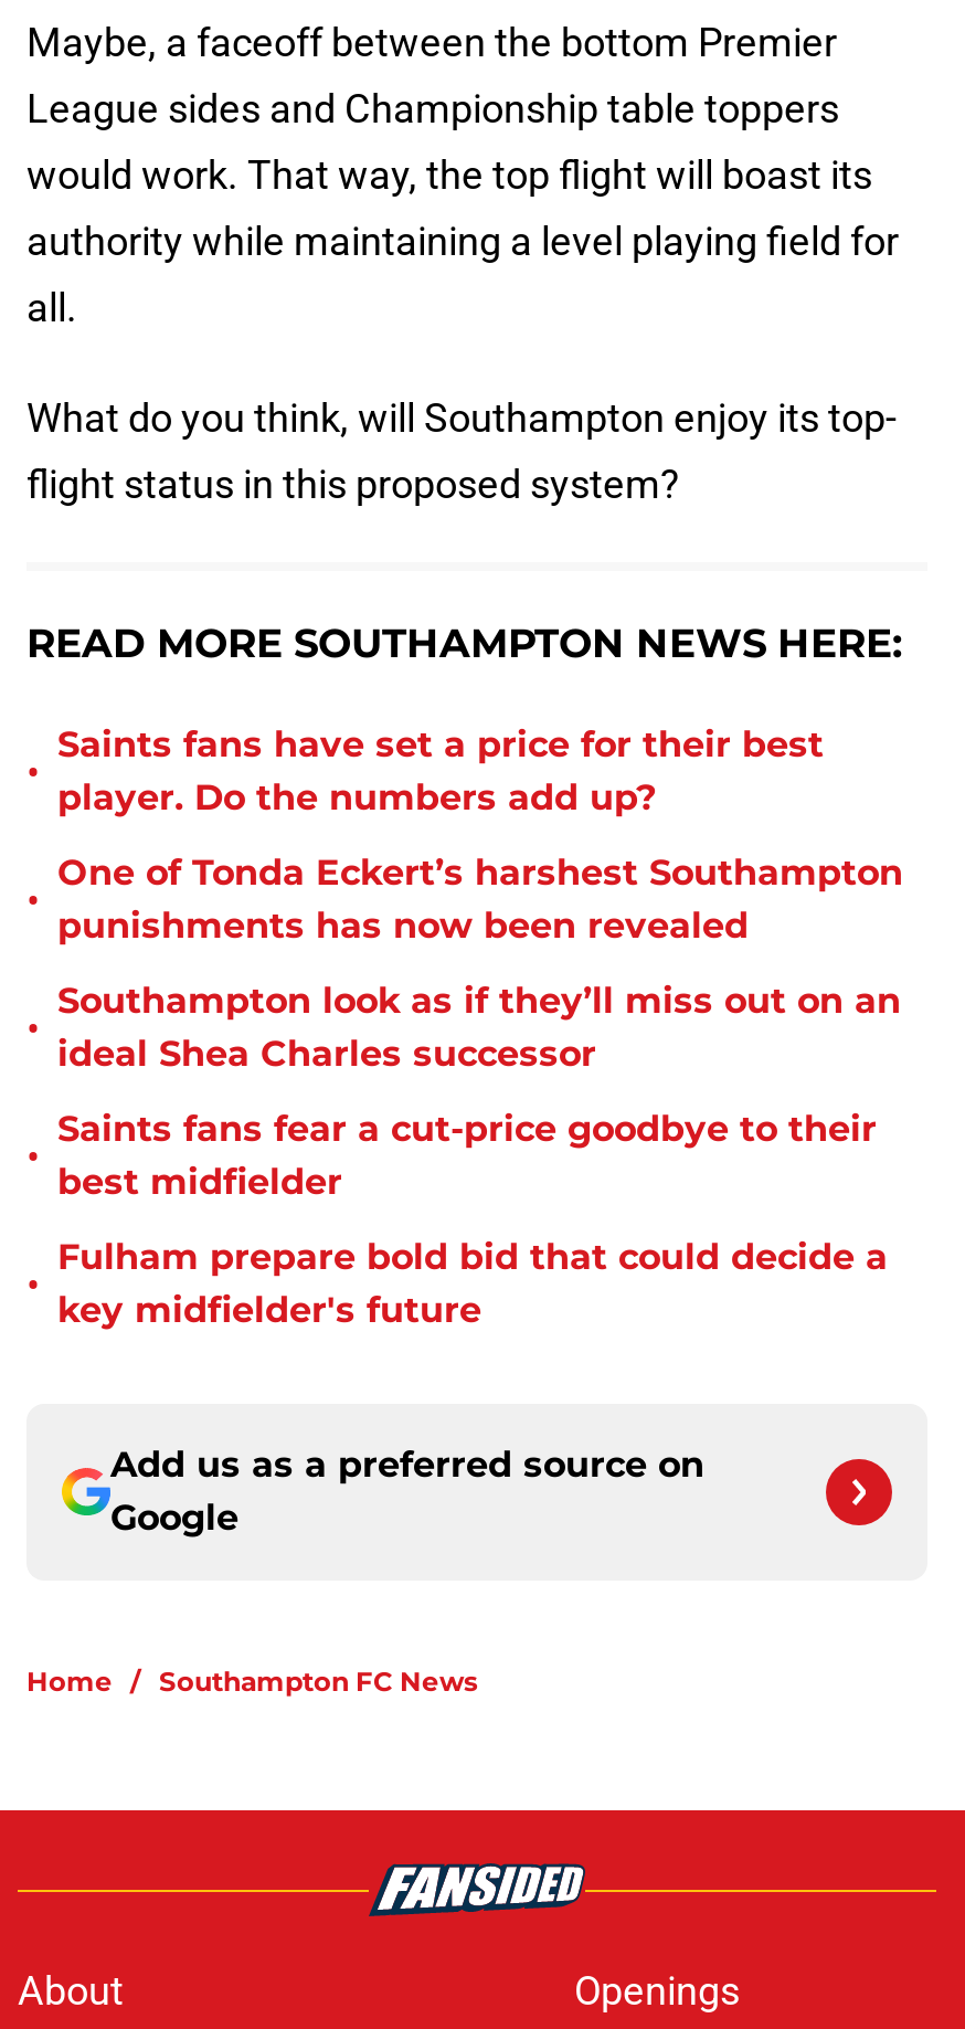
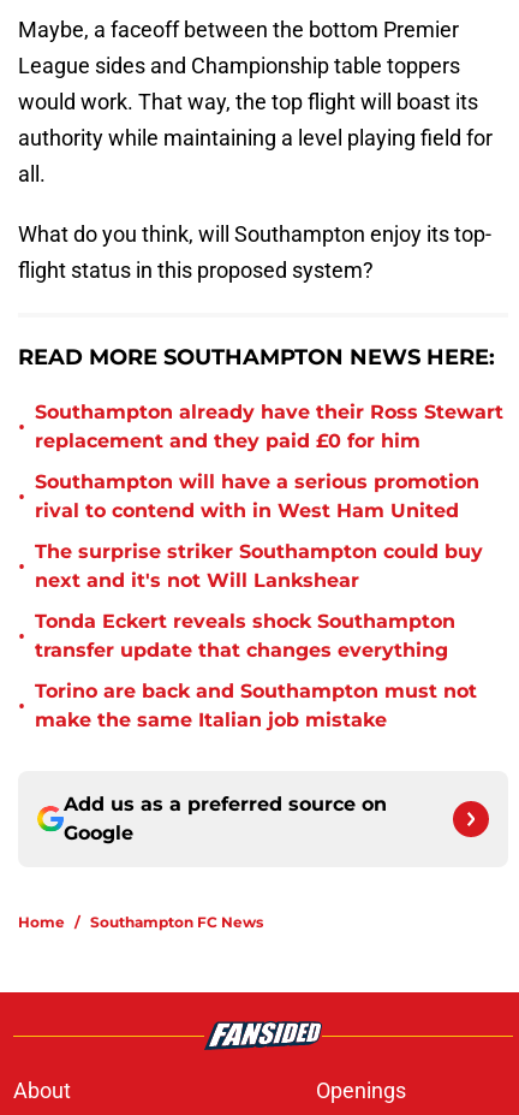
[57,723,824,818] Saints fans have set a price for their best | player. Do the numbers add up? -> [35,401,503,452] Southampton already have their Ross Stewart | replacement and they paid £0 for him
[57,852,903,947] One of Tonda Eckert’s harshest Southampton | punishments has now been revealed -> [35,470,479,522] Southampton will have a serious promotion | rival to contend with in West Ham United
[57,980,901,1075] Southampton look as if they’ll miss out on an | ideal Shea Charles successor -> [35,540,483,592] The surprise striker Southampton could buy | next and it's not Will Lankshear
[57,1108,877,1203] Saints fans fear a cut-price goodbye to their | best midfielder -> [35,610,455,662] Tonda Eckert reveals shock Southampton | transfer update that changes everything
[57,1236,888,1331] Fulham prepare bold bid that could decide a | key midfielder's future -> [35,680,477,731] Torino are back and Southampton must not | make the same Italian job mistake

